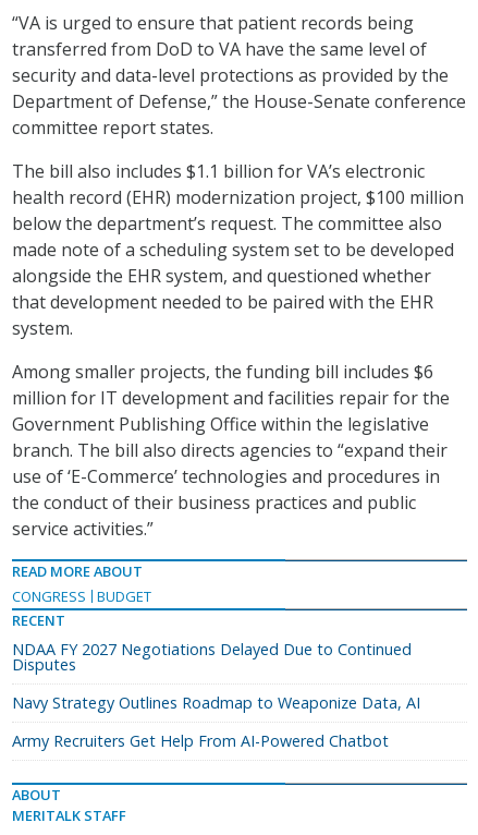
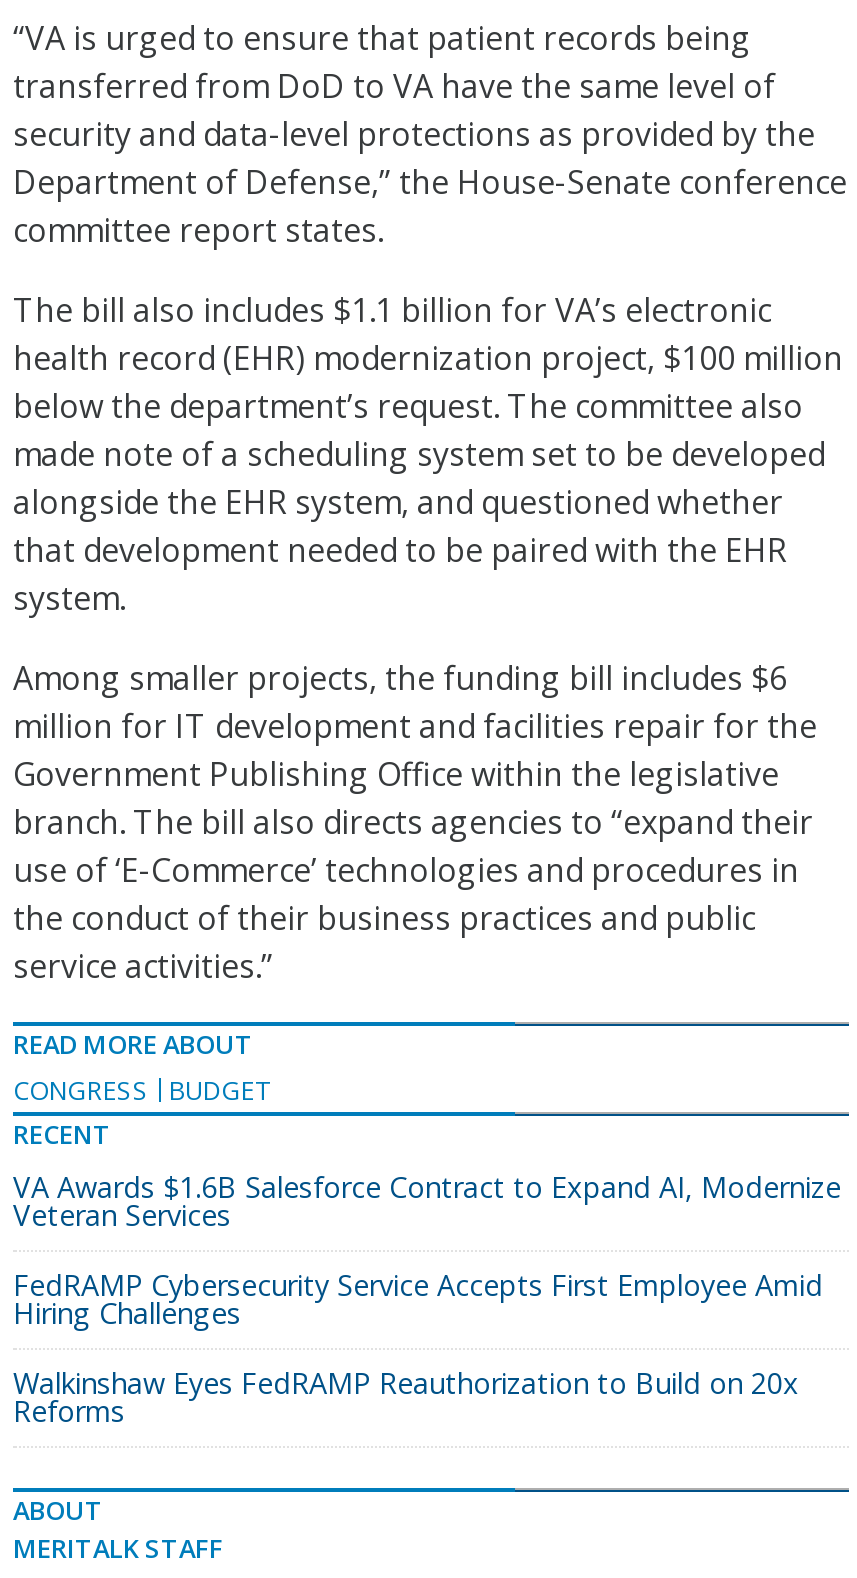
[12,639,412,675] NDAA FY 2027 Negotiations Delayed Due to Continued | Disputes -> [13,1168,841,1234] VA Awards $1.6B Salesforce Contract to Expand AI, Modernize | Veteran Services
[12,692,420,713] Navy Strategy Outlines Roadmap to Weaponize Data, AI -> [13,1266,823,1332] FedRAMP Cybersecurity Service Accepts First Employee Amid | Hiring Challenges
[12,730,389,751] Army Recruiters Get Help From AI-Powered Chatbot -> [13,1364,799,1430] Walkinshaw Eyes FedRAMP Reauthorization to Build on 20x | Reforms

